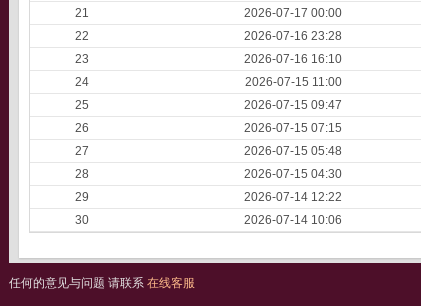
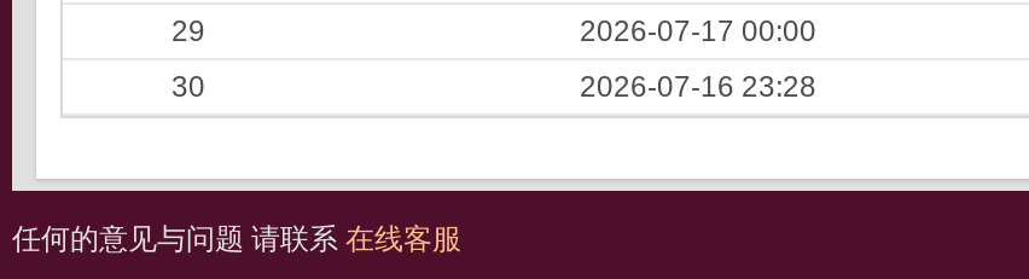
[75,6,89,20] 21 -> [171,14,205,48] 29
[75,29,89,43] 22 -> [171,70,205,104] 30
[75,52,342,227] 23 | 2026-07-16 16:10 | 24 | 2026-07-15 11:00 | 25 | 2026-07-15 09:47 | 26 | 2026-07-15 07:15 | 27 | 2026-07-15 05:48 | 28 | 2026-07-15 04:30 | 29 | 2026-07-14 12:22 | 30 | 2026-07-14 10:06 -> none

